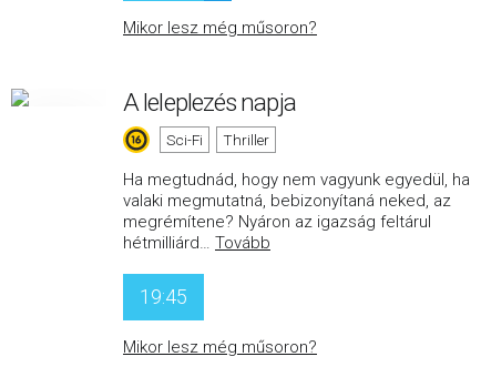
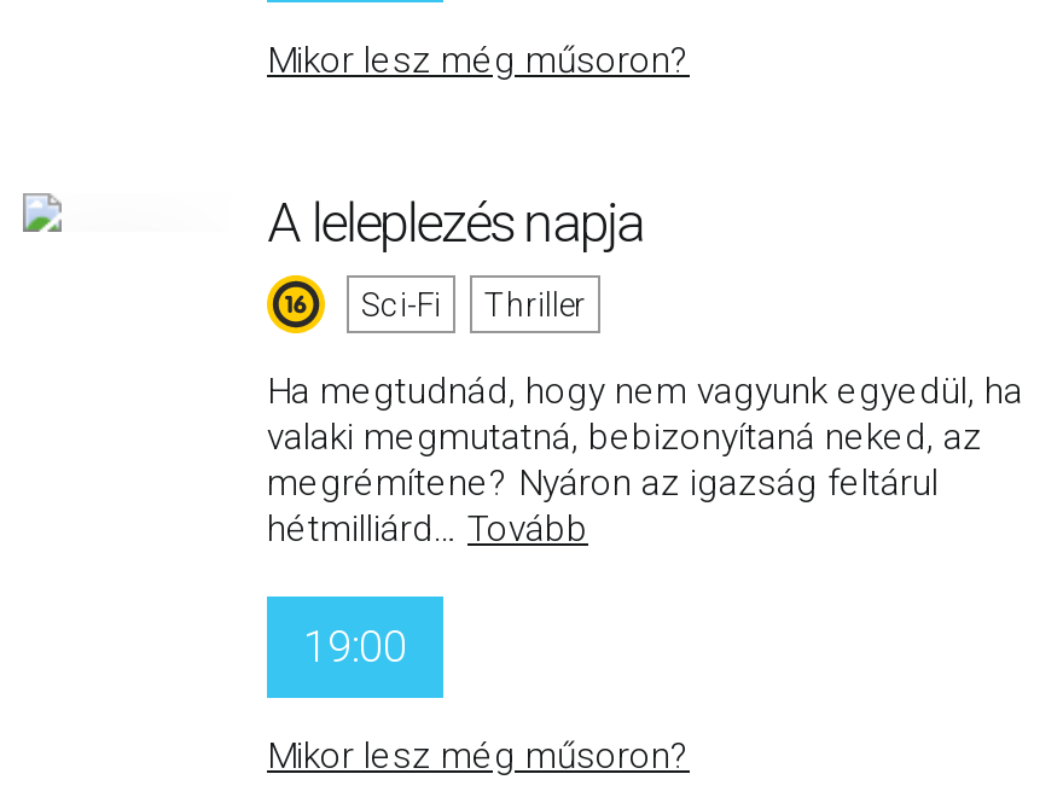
[140,285,187,308] 19:45 -> [303,621,407,671] 19:00

